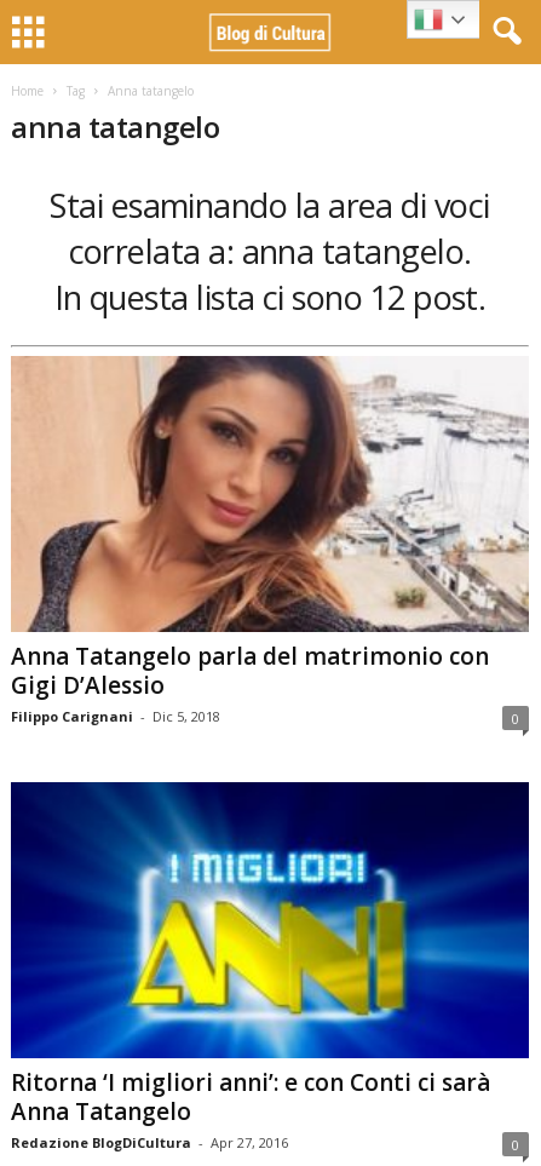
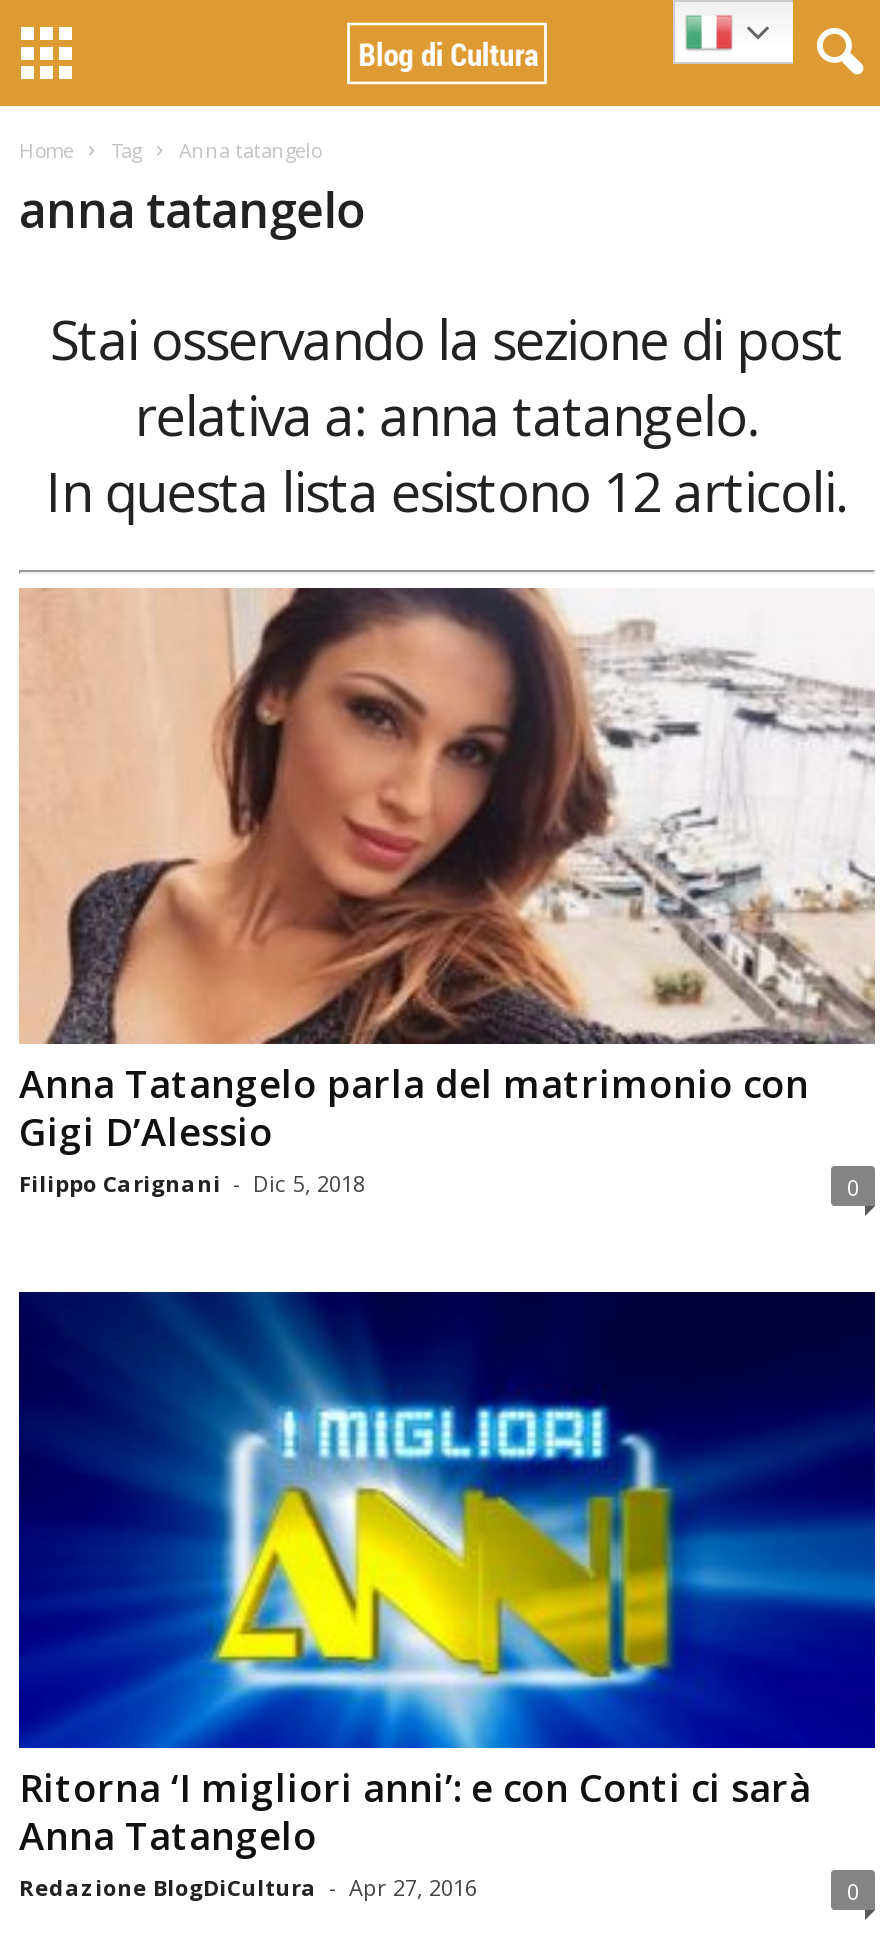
[50,183,490,320] Stai esaminando la area di voci | correlata a: anna tatangelo. | In questa lista ci sono 12 post. -> [46,302,848,528] Stai osservando la sezione di post | relativa a: anna tatangelo. | In questa lista esistono 12 articoli.

